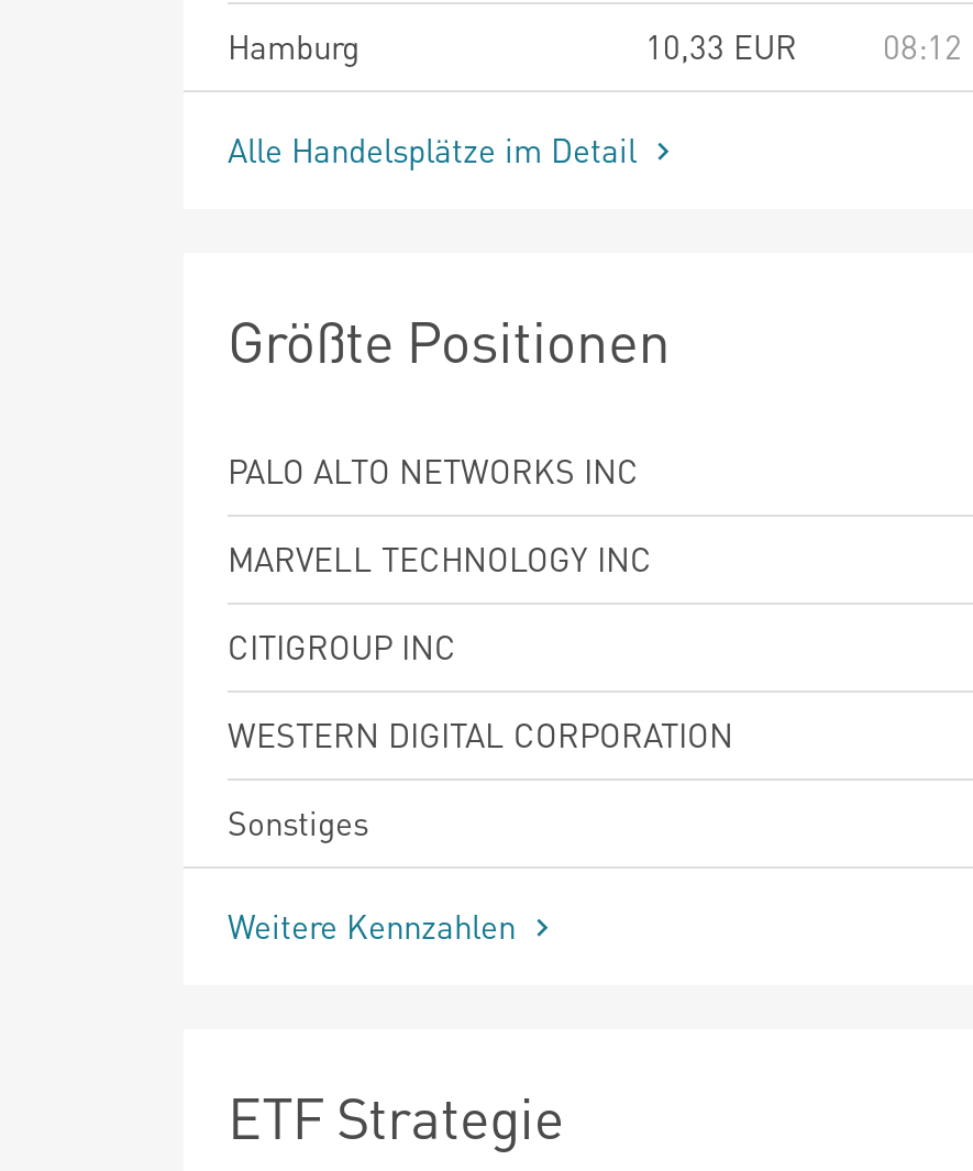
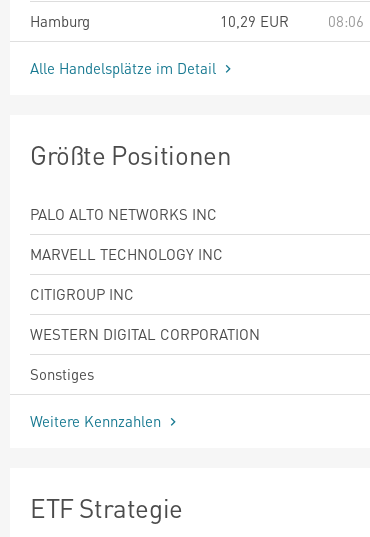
[645,23,797,67] 10,33 EUR -> [220,11,289,31] 10,29 EUR
[883,23,962,67] 08:12 -> [328,11,364,31] 08:06

